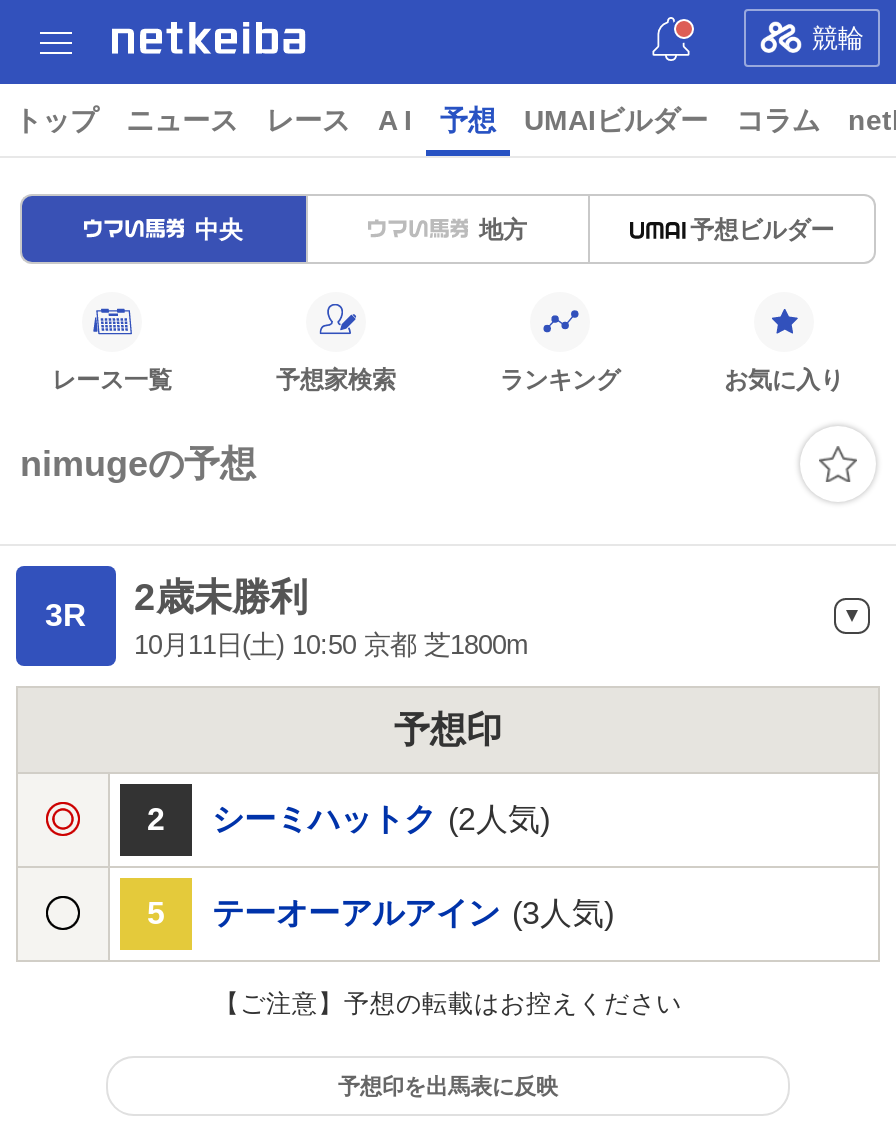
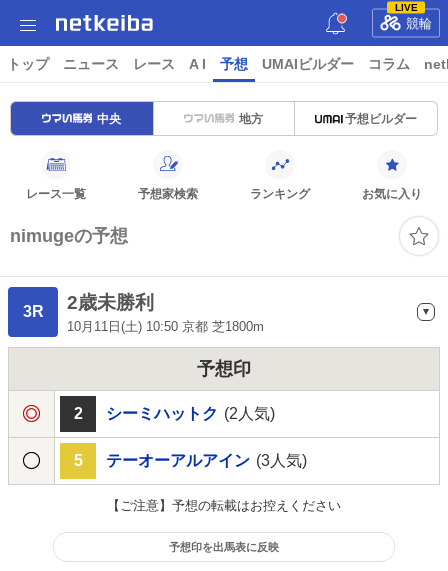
none -> [394,1,417,12] LIVE

